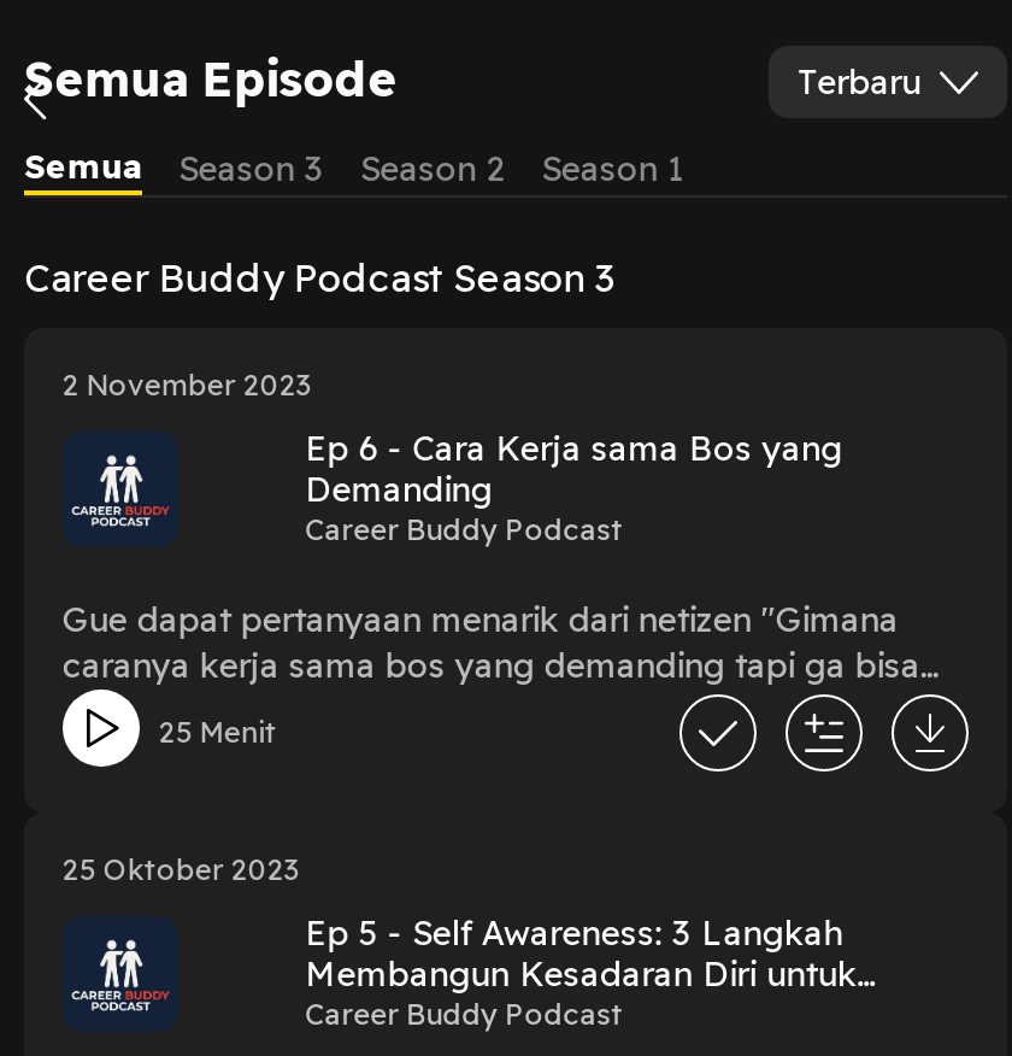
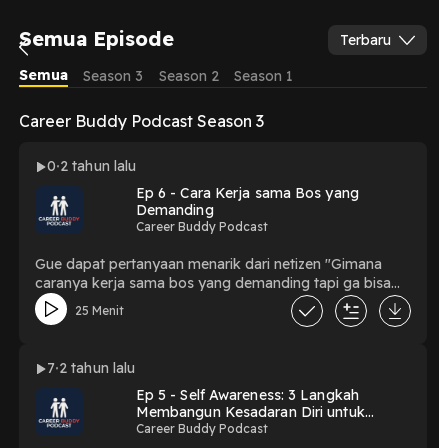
[62,366,313,403] 2 November 2023 -> [47,157,136,175] 0 2 tahun lalu
[62,851,301,887] 25 Oktober 2023 -> [47,359,135,377] 7 2 tahun lalu

